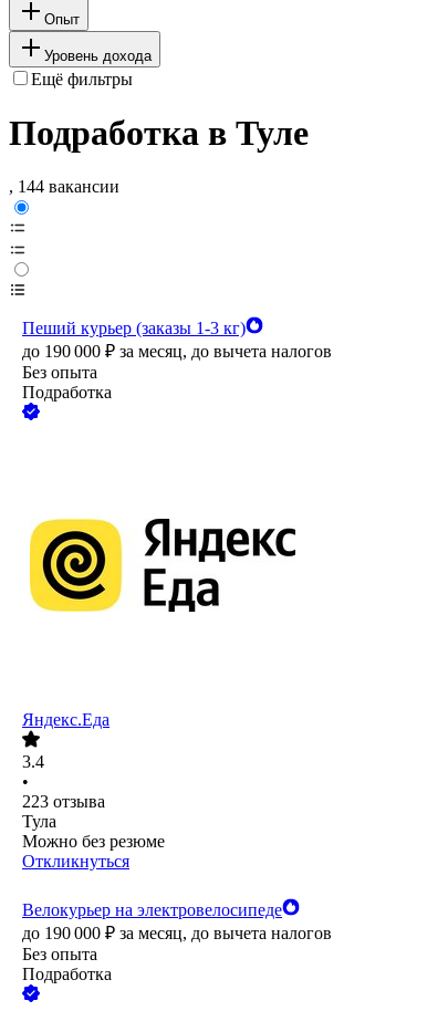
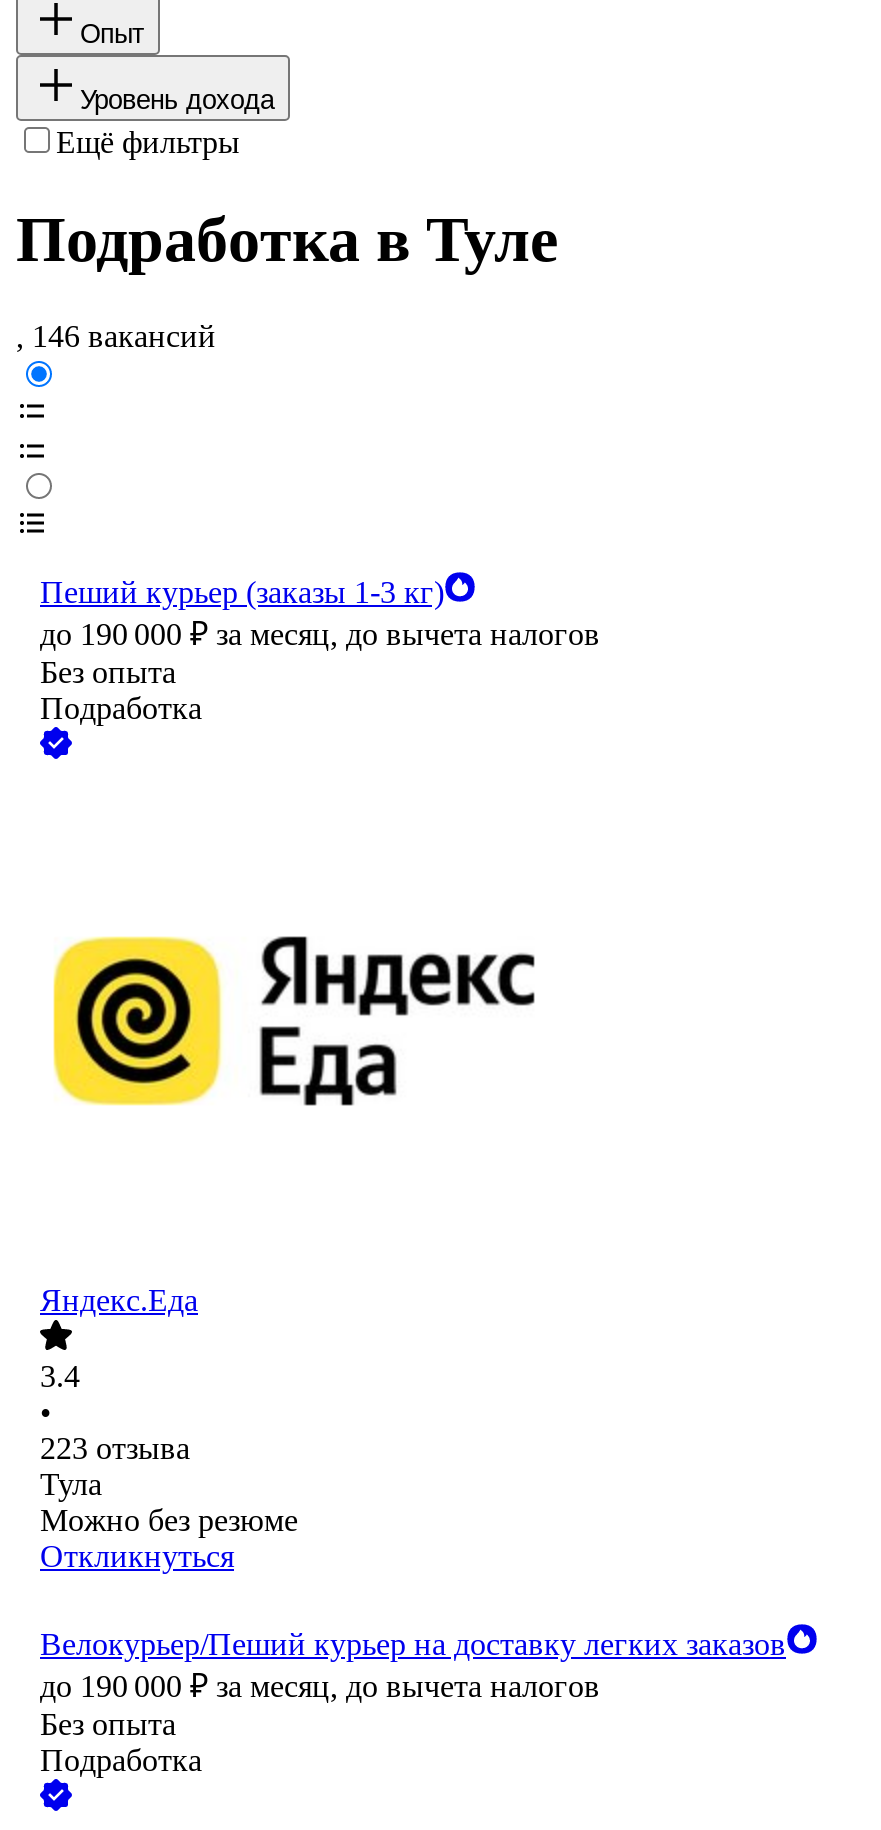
[9,178,119,196] , 144 вакансии -> [16,320,216,354] , 146 вакансий
[22,901,282,920] Велокурьер на электровелосипеде -> [40,1628,786,1662] Велокурьер/Пеший курьер на доставку легких заказов

